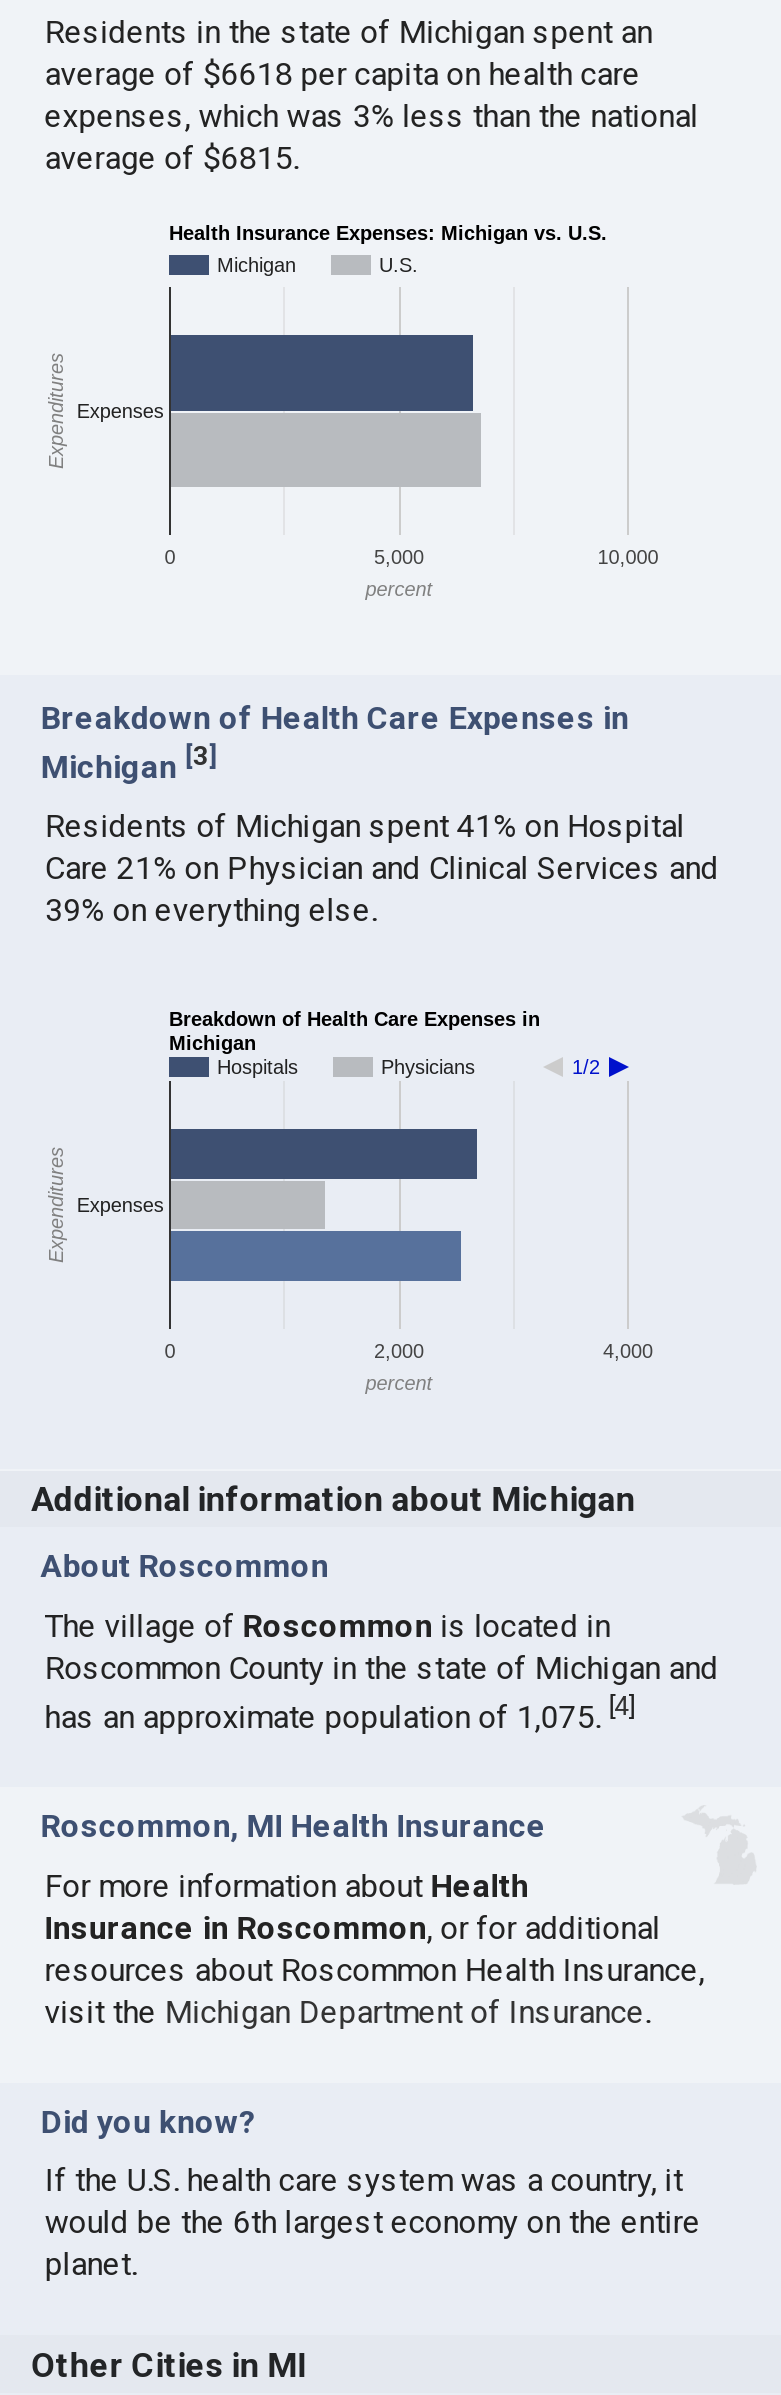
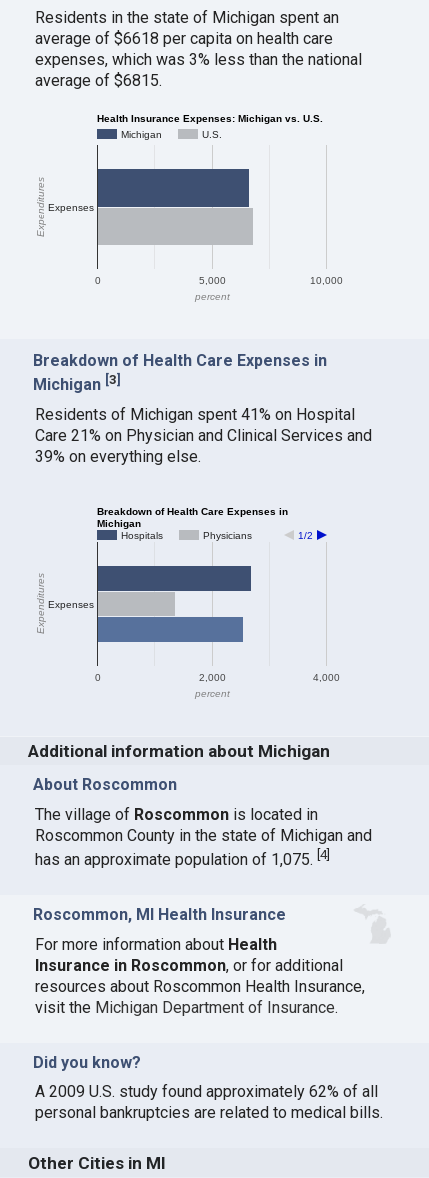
[45,2161,701,2283] If the U.S. health care system was a country, it | would be the 6th largest economy on the entire | planet. -> [35,1082,383,1122] A 2009 U.S. study found approximately 62% of all | personal bankruptcies are related to medical bills.

